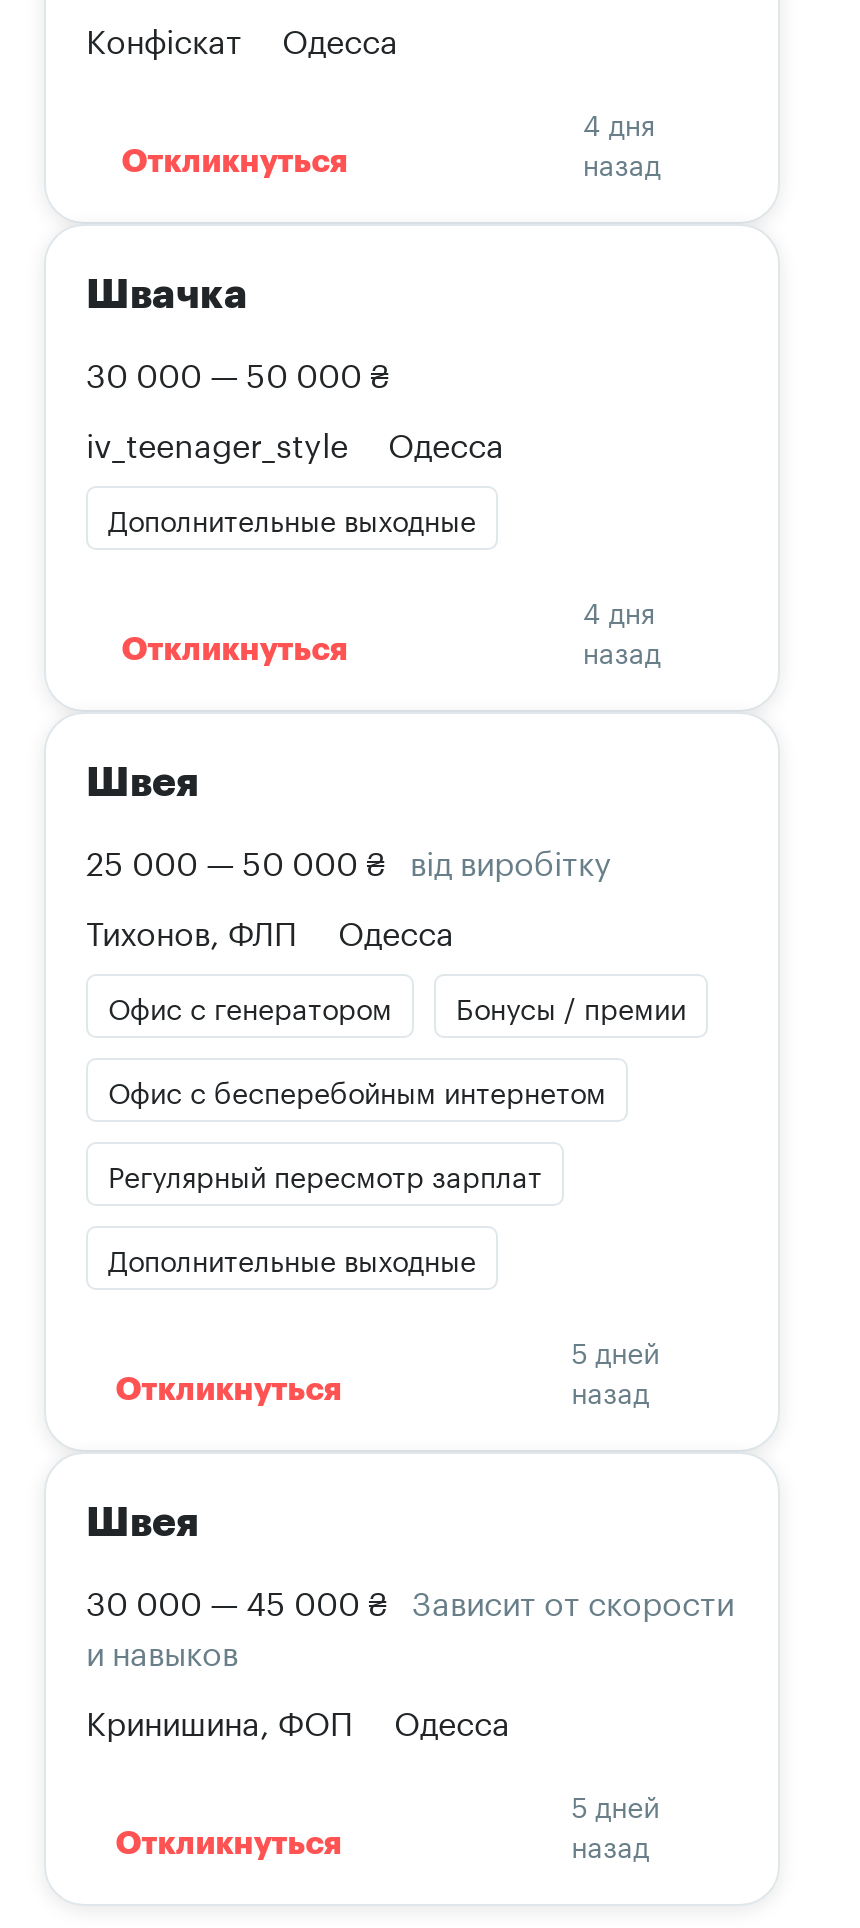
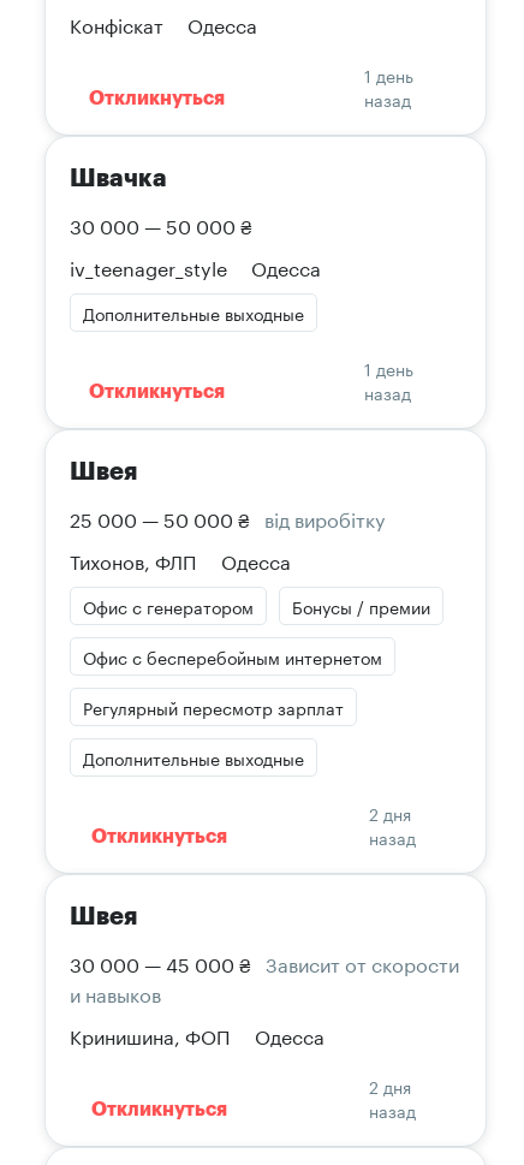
[583,100,655,144] 4 дня -> [364,61,413,88] 1 день
[583,588,655,632] 4 дня -> [364,355,413,381] 1 день
[571,1328,659,1372] 5 дней -> [369,800,411,826] 2 дня
[571,1782,659,1826] 5 дней -> [369,1072,411,1099] 2 дня

